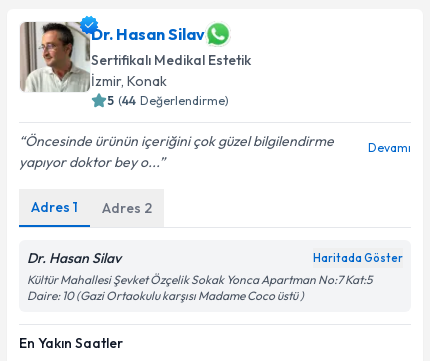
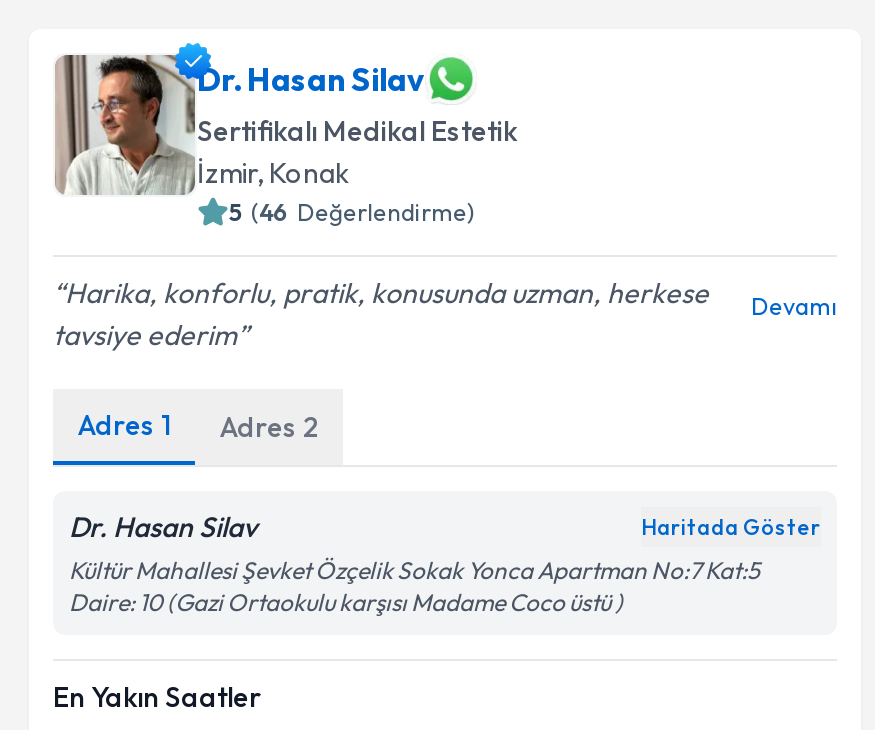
[107,93,229,108] 5 (44 Değerlendirme) -> [229,197,475,227] 5 (46 Değerlendirme)
[19,132,334,171] Öncesinde ürünün içeriğini çok güzel bilgilendirme | yapıyor doktor bey o... -> [53,275,709,353] Harika, konforlu, pratik, konusunda uzman, herkese | tavsiye ederim

